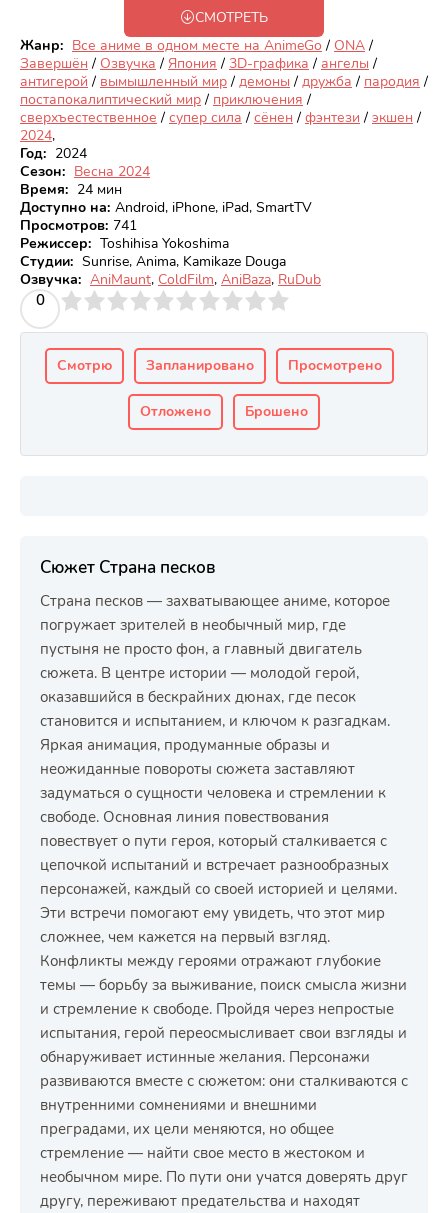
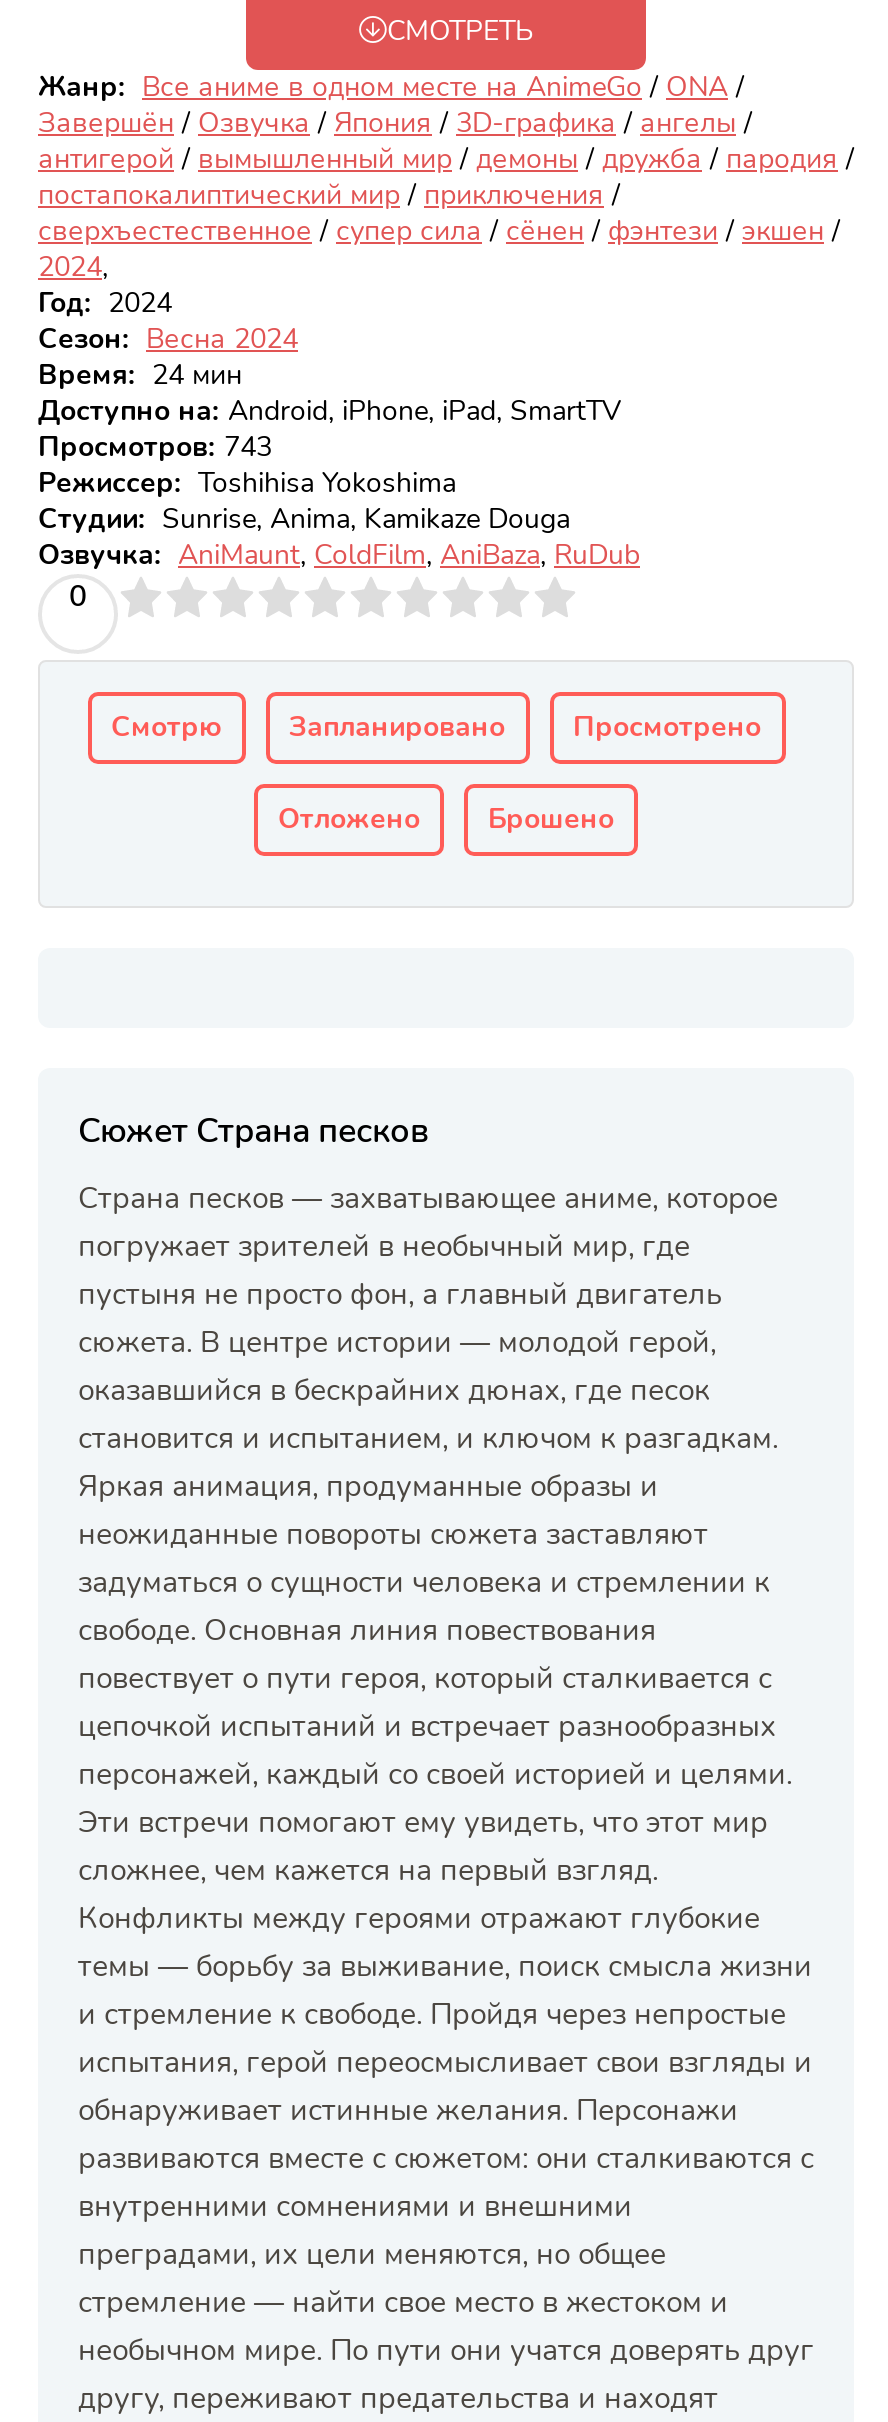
[20,216,137,235] Просмотров: 741 -> [38,428,272,466] Просмотров: 743

